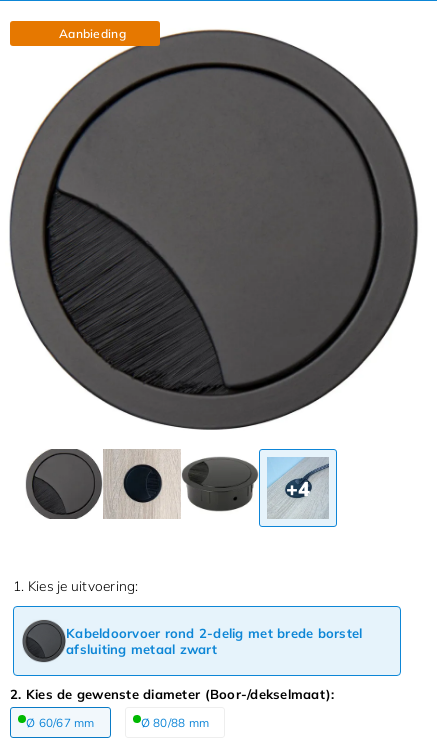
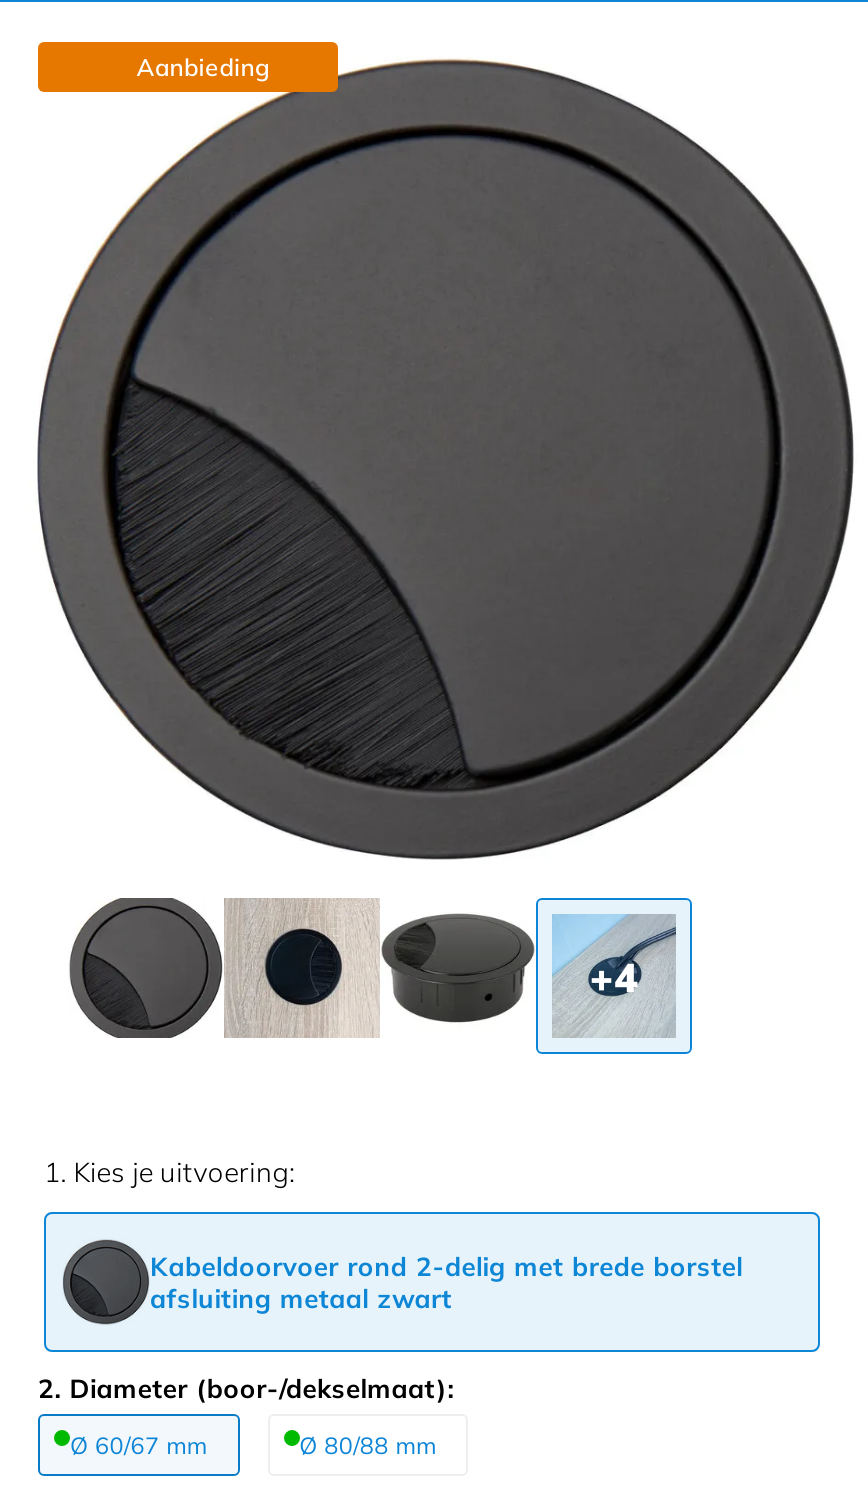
[10,686,334,702] 2. Kies de gewenste diameter (Boor-/dekselmaat): -> [38,1372,454,1404] 2. Diameter (boor-/dekselmaat):

